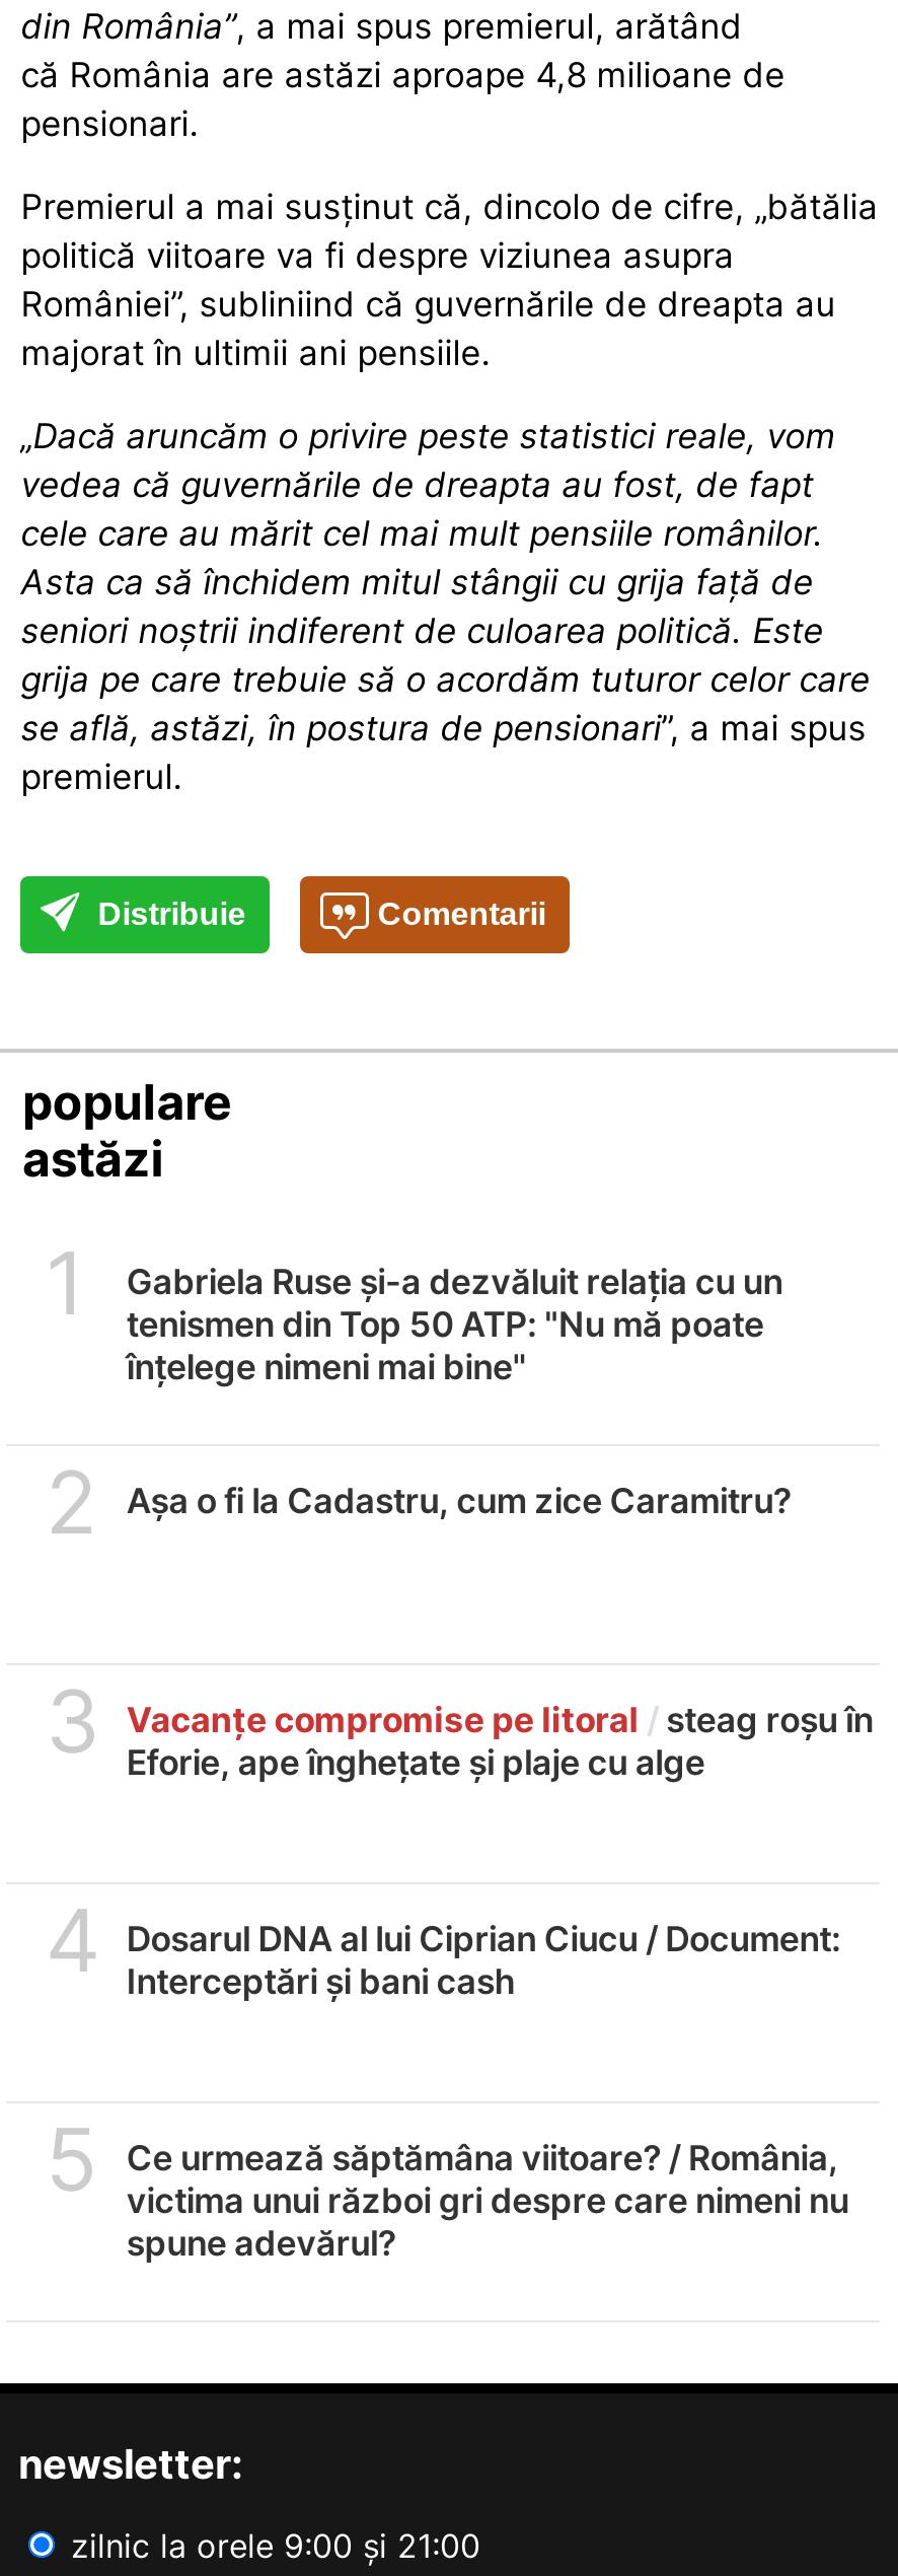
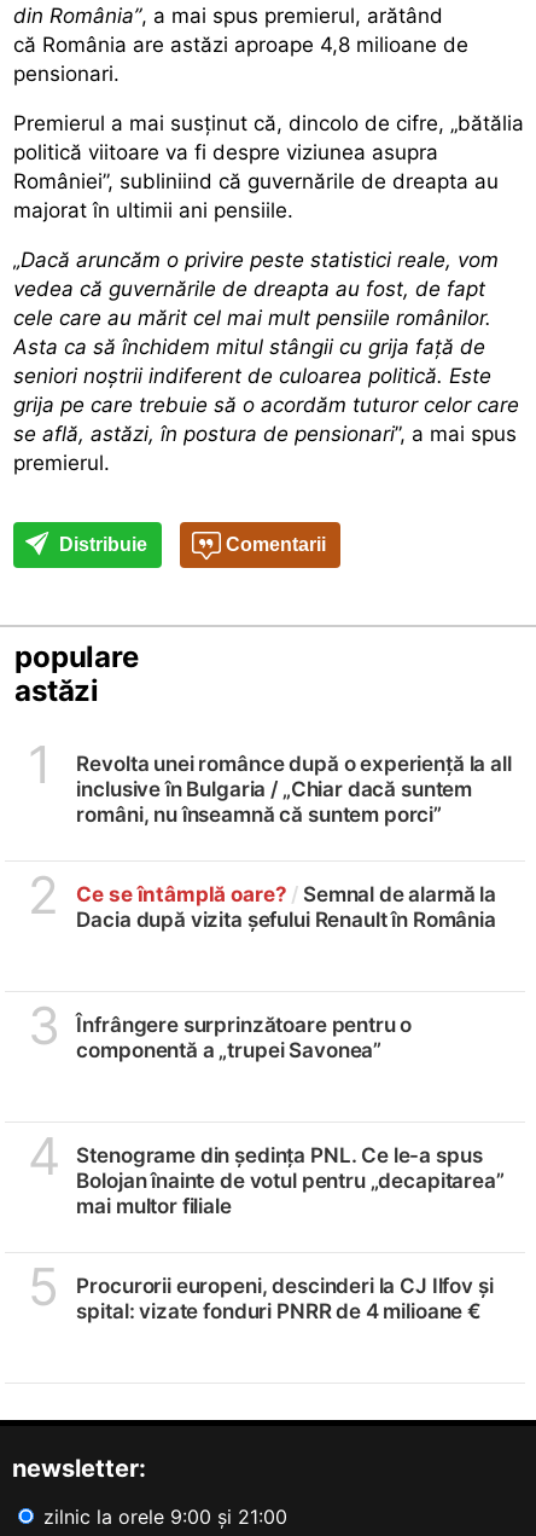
[126,1261,783,1387] Gabriela Ruse și-a dezvăluit relația cu un | tenismen din Top 50 ATP: "Nu mă poate | înțelege nimeni mai bine" -> [77,751,511,826] Revolta unei românce după o experiență la all | inclusive în Bulgaria / „Chiar dacă suntem | români, nu înseamnă că suntem porci”
[126,1480,791,1521] Așa o fi la Cadastru, cum zice Caramitru? -> [77,882,496,932] Ce se întâmplă oare? / Semnal de alarmă la | Dacia după vizita șefului Renault în România
[126,1699,873,1783] Vacanțe compromise pe litoral / steag roșu în | Eforie, ape înghețate și plaje cu alge -> [77,1012,412,1062] Înfrângere surprinzătoare pentru o | componentă a „trupei Savonea”
[126,1918,841,2002] Dosarul DNA al lui Ciprian Ciucu / Document: | Interceptări și bani cash -> [77,1143,504,1218] Stenograme din ședința PNL. Ce le-a spus | Bolojan înainte de votul pentru „decapitarea” | mai multor filiale
[126,2137,849,2263] Ce urmează săptămâna viitoare? / România, | victima unui război gri despre care nimeni nu | spune adevărul? -> [77,1274,493,1323] Procurorii europeni, descinderi la CJ Ilfov și | spital: vizate fonduri PNRR de 4 milioane €

